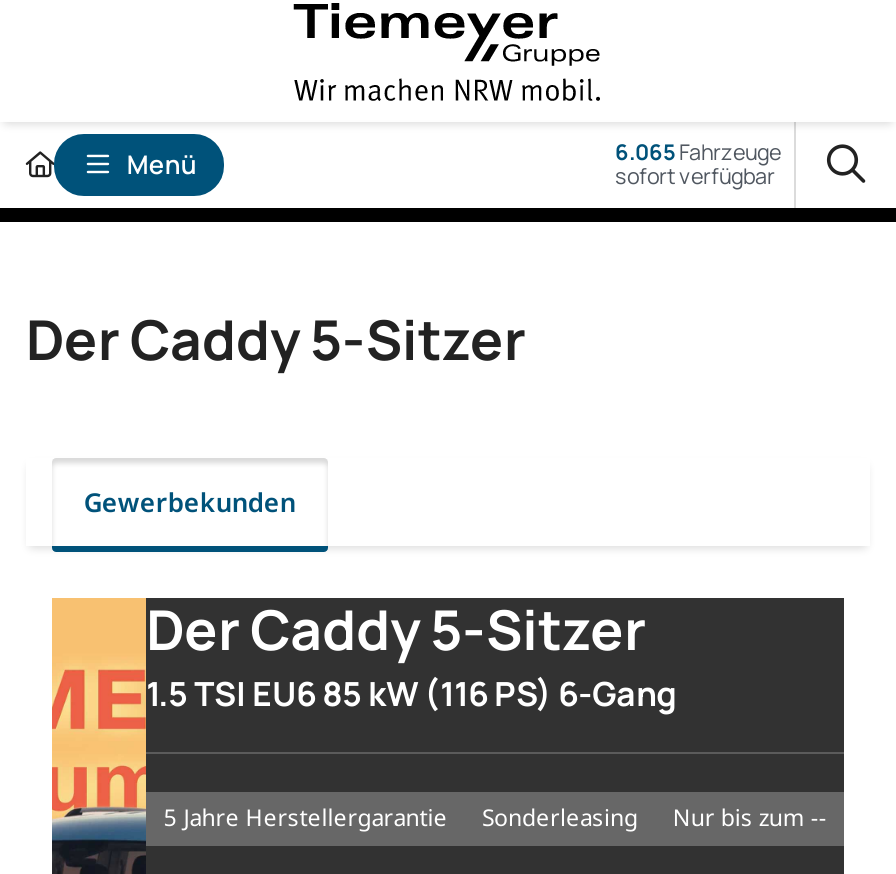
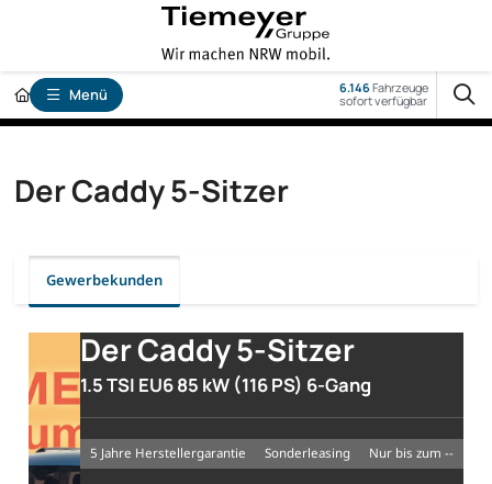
[615,137,781,167] 6.065Fahrzeuge -> [340,79,429,96] 6.146Fahrzeuge

